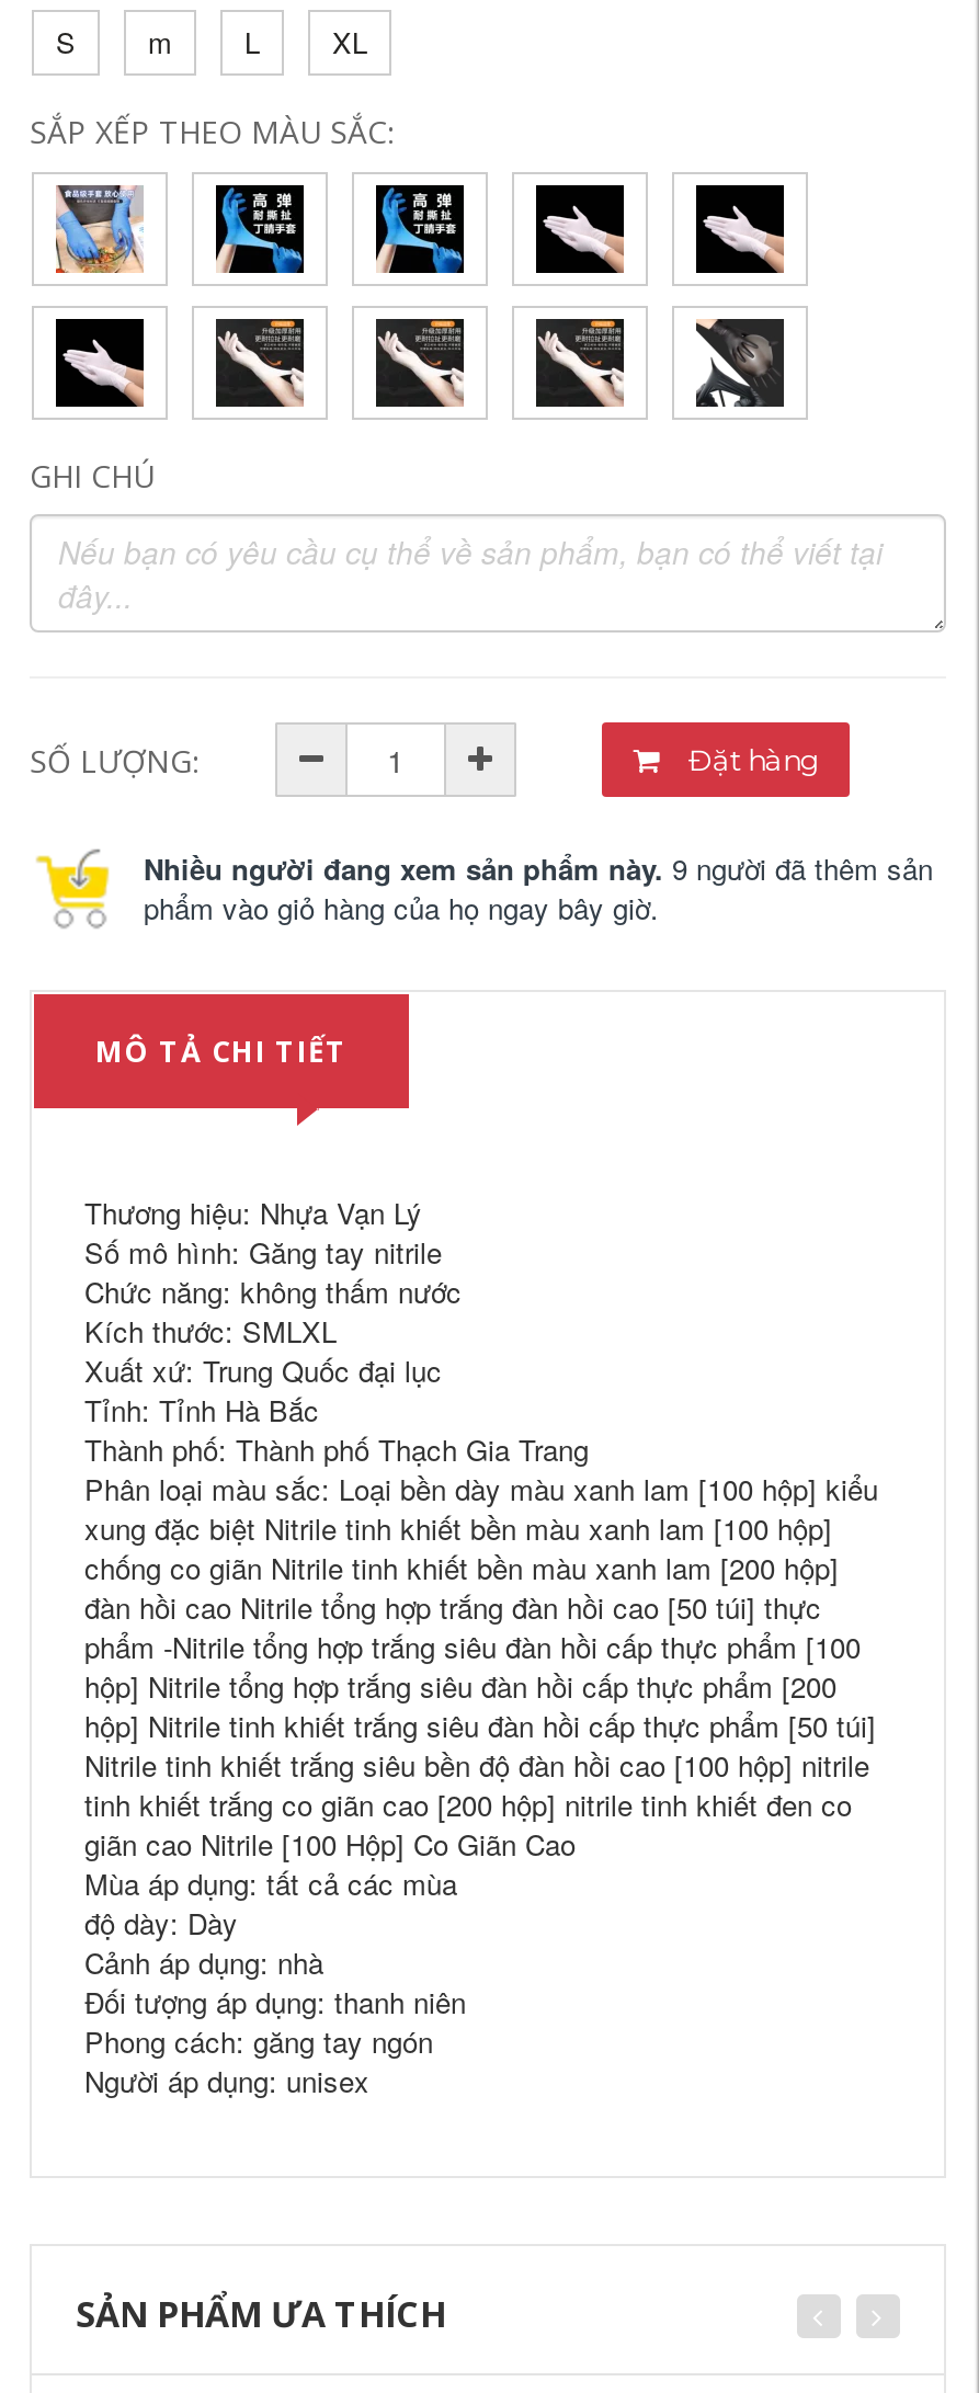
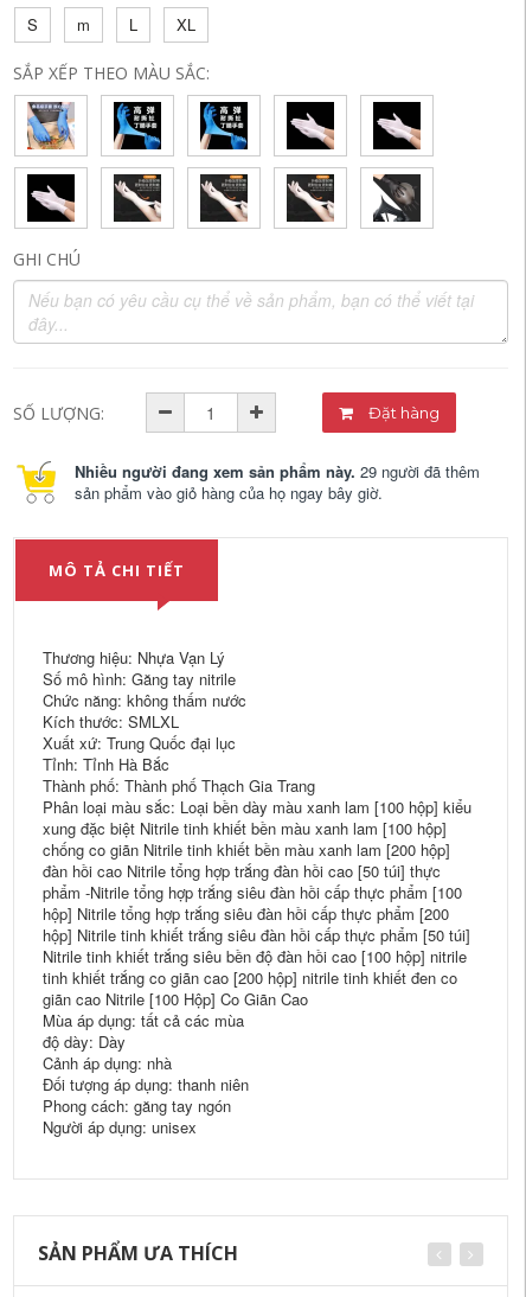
[144,847,933,928] Nhiều người đang xem sản phẩm này. 9 người đã thêm sản | phẩm vào giỏ hàng của họ ngay bây giờ. -> [75,460,480,504] Nhiều người đang xem sản phẩm này. 29 người đã thêm | sản phẩm vào giỏ hàng của họ ngay bây giờ.

